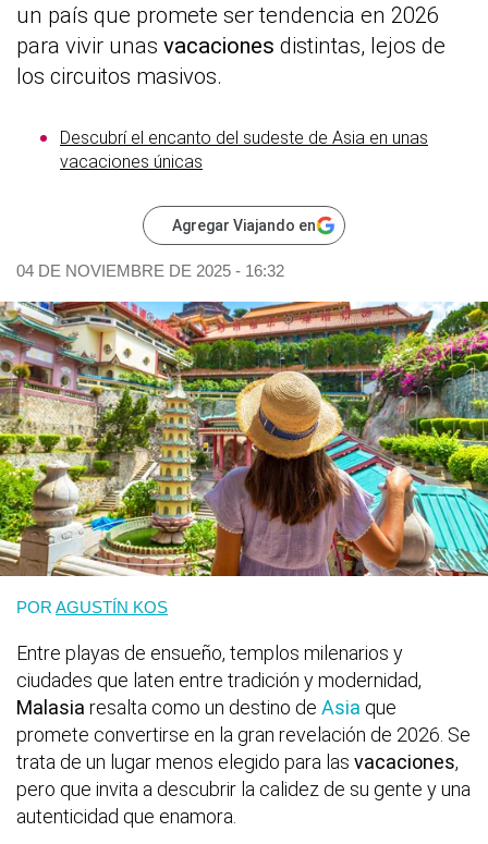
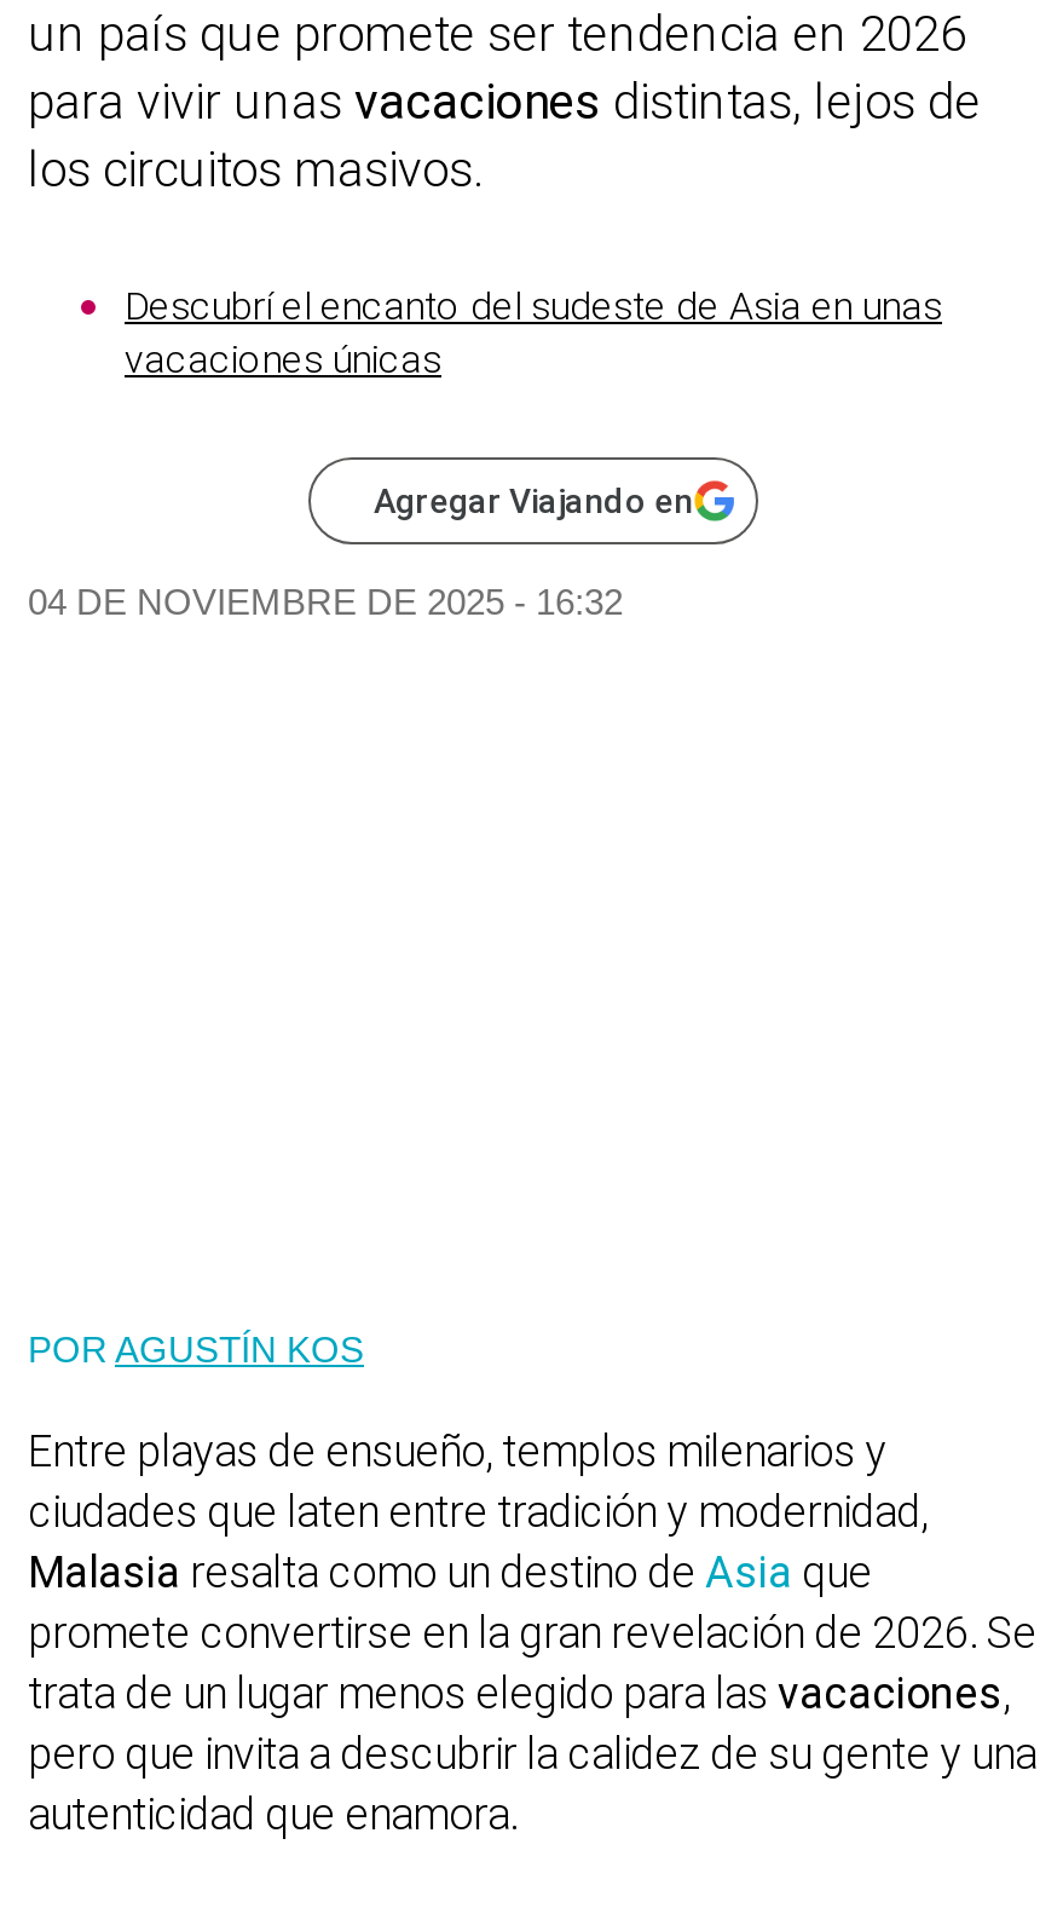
[3,301,485,577] [image] -> none

